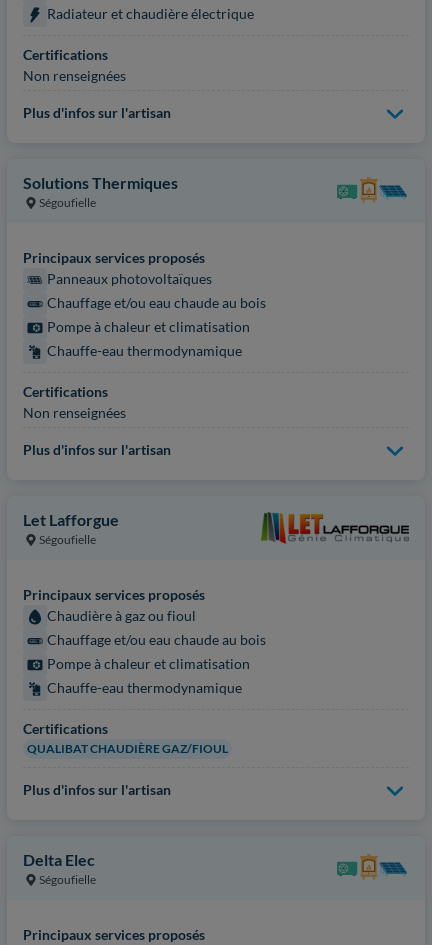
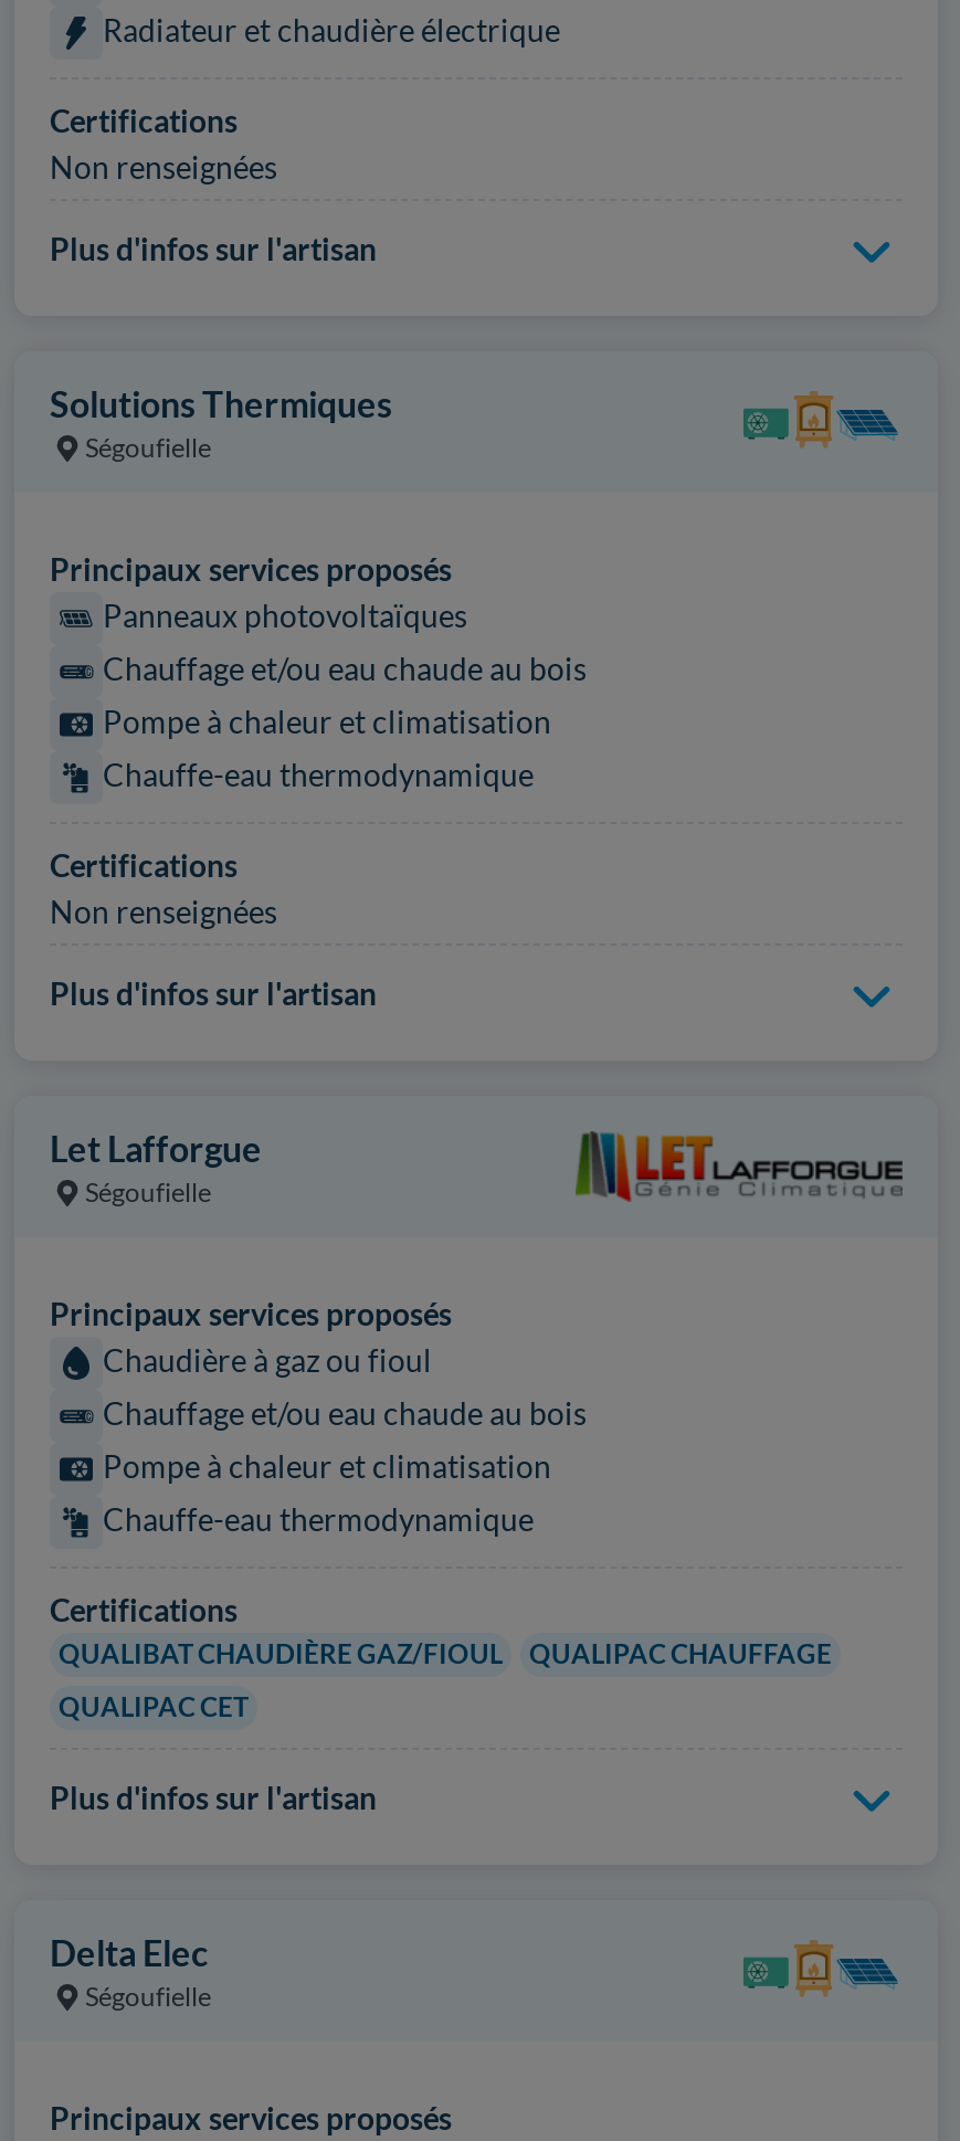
none -> [59,1637,832,1723] QUALIPAC CHAUFFAGE | QUALIPAC CET

